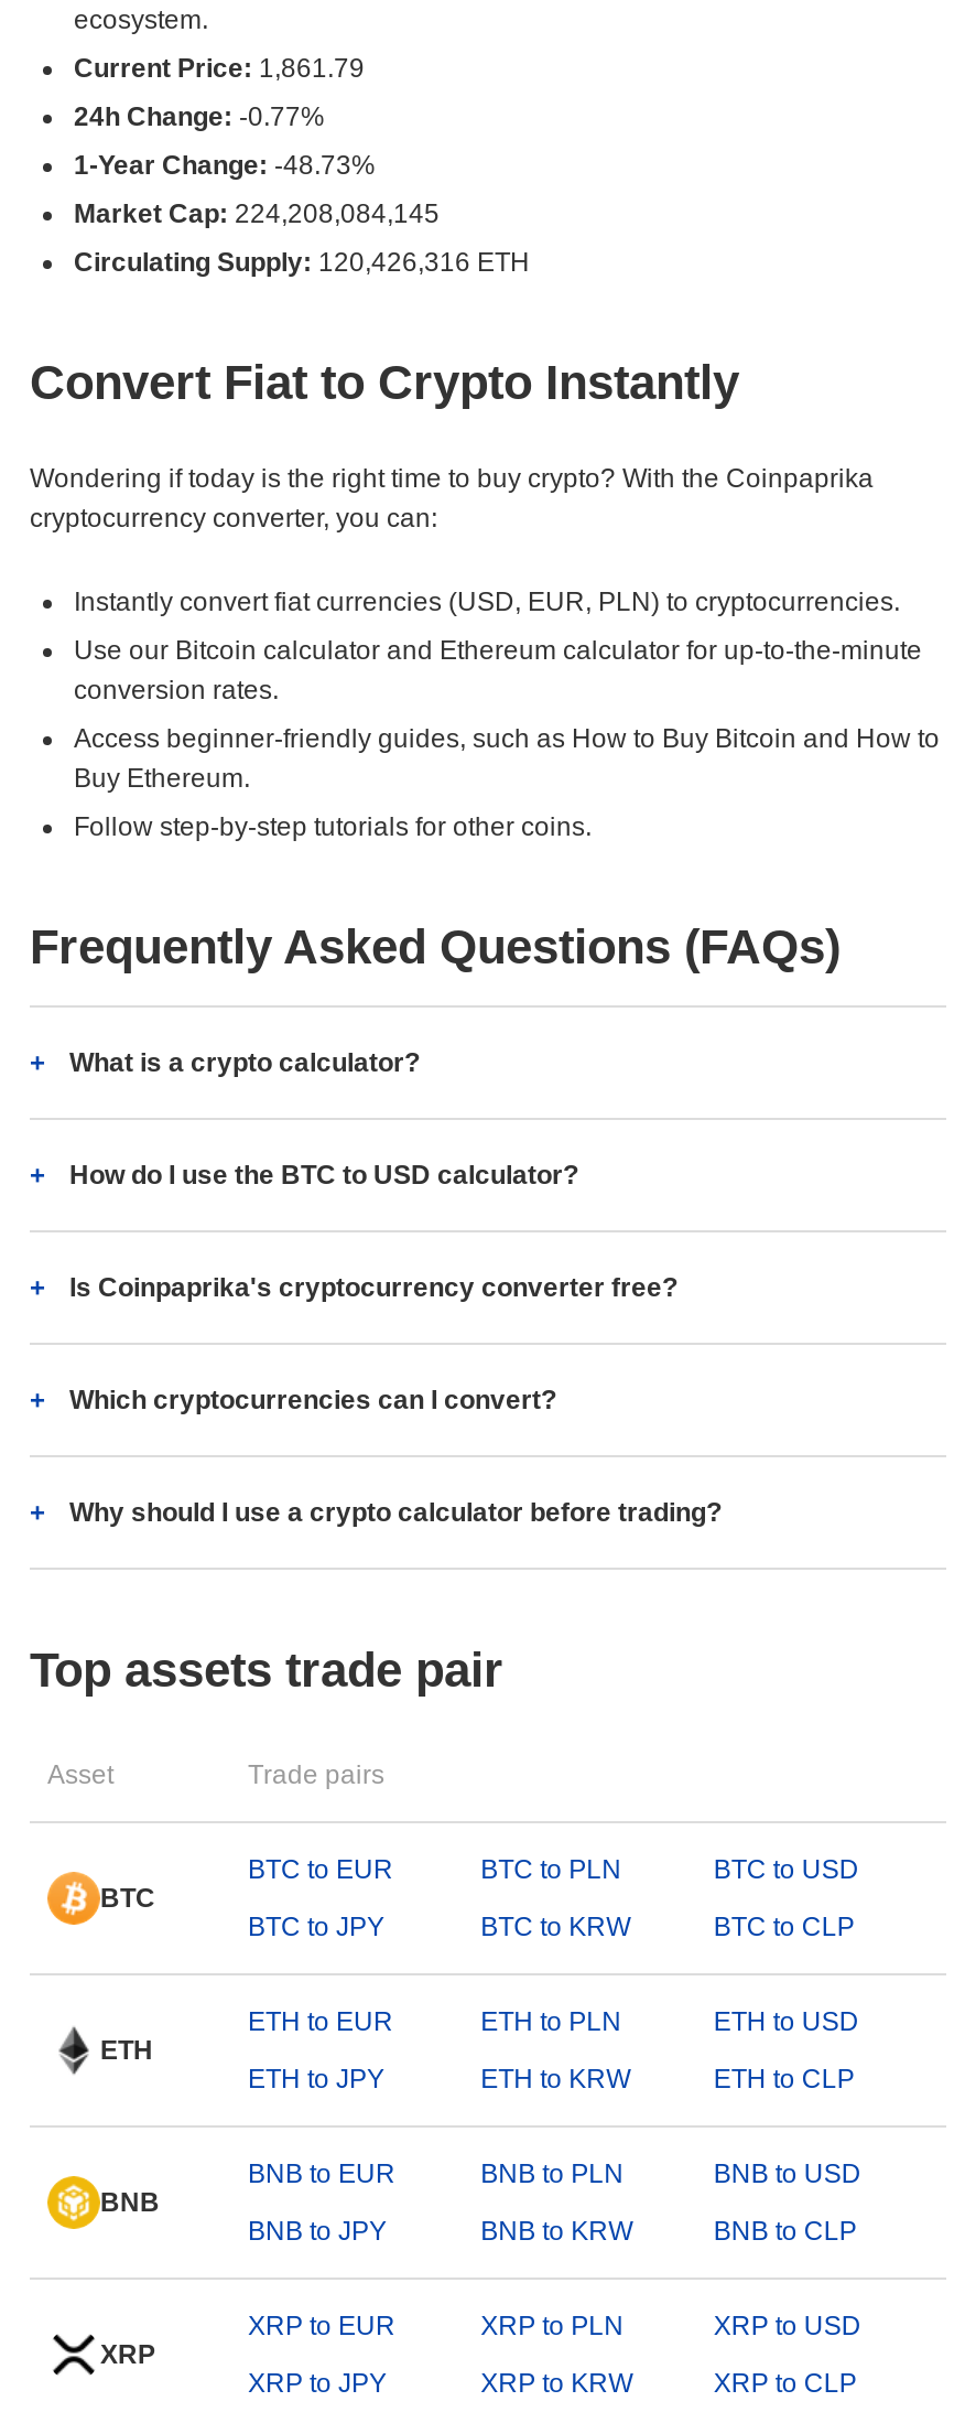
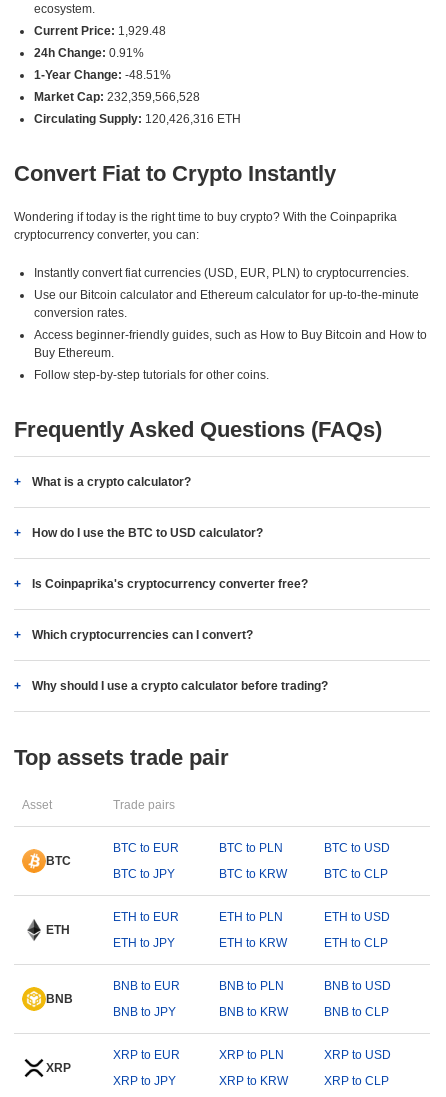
[74,53,365,84] Current Price: 1,861.79 -> [34,24,166,38] Current Price: 1,929.48
[74,101,325,132] 24h Change: -0.77% -> [34,46,144,60] 24h Change: 0.91%
[74,150,376,181] 1-Year Change: -48.73% -> [34,68,171,82] 1-Year Change: -48.51%
[74,198,440,229] Market Cap: 224,208,084,145 -> [34,90,200,104] Market Cap: 232,359,566,528

